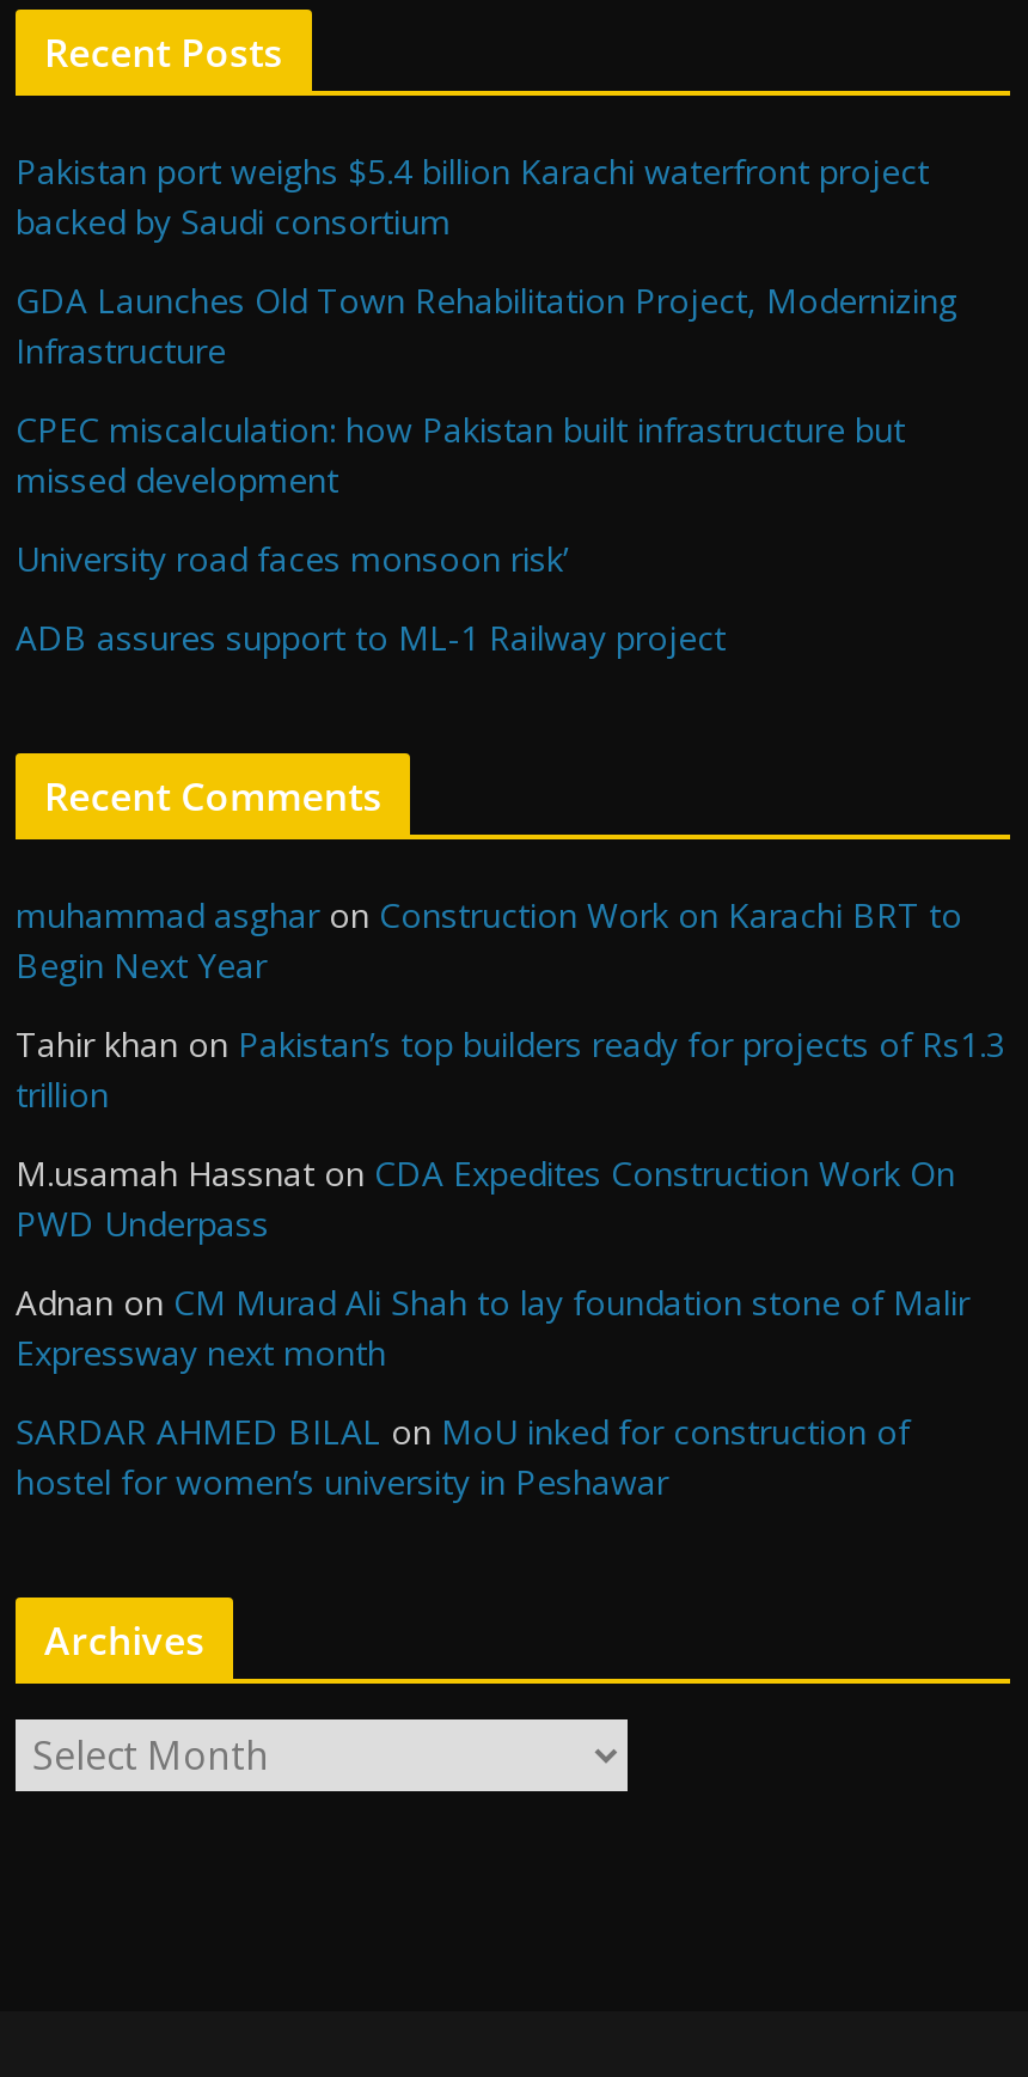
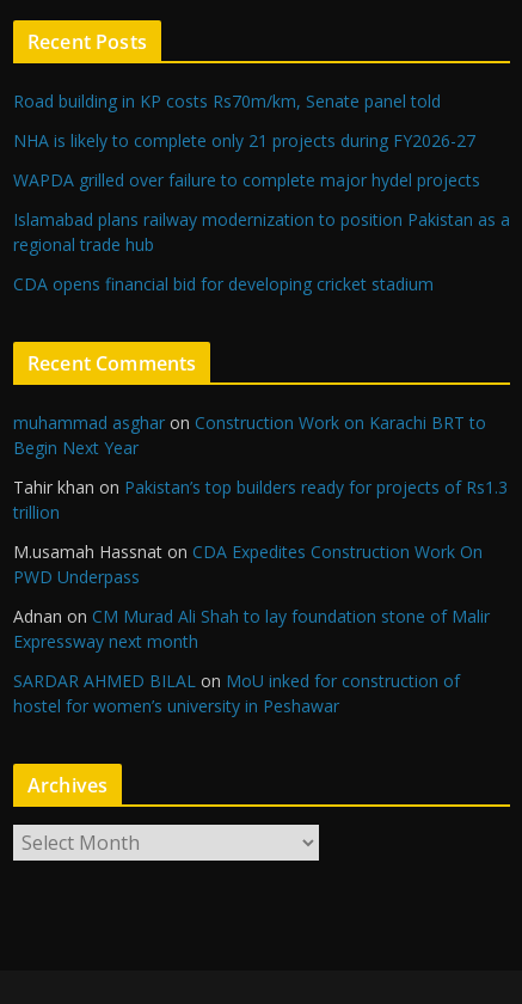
[16,147,929,243] Pakistan port weighs $5.4 billion Karachi waterfront project | backed by Saudi consortium -> [13,90,441,112] Road building in KP costs Rs70m/km, Senate panel told
[16,276,957,372] GDA Launches Old Town Rehabilitation Project, Modernizing | Infrastructure -> [13,129,475,152] NHA is likely to complete only 21 projects during FY2026-27
[16,406,905,501] CPEC miscalculation: how Pakistan built infrastructure but | missed development -> [13,169,480,191] WAPDA grilled over failure to complete major hydel projects
[16,535,568,580] University road faces monsoon risk’ -> [13,208,510,256] Islamabad plans railway modernization to position Pakistan as a | regional trade hub
[16,614,726,659] ADB assures support to ML-1 Railway project -> [13,273,434,295] CDA opens financial bid for developing cricket stadium

